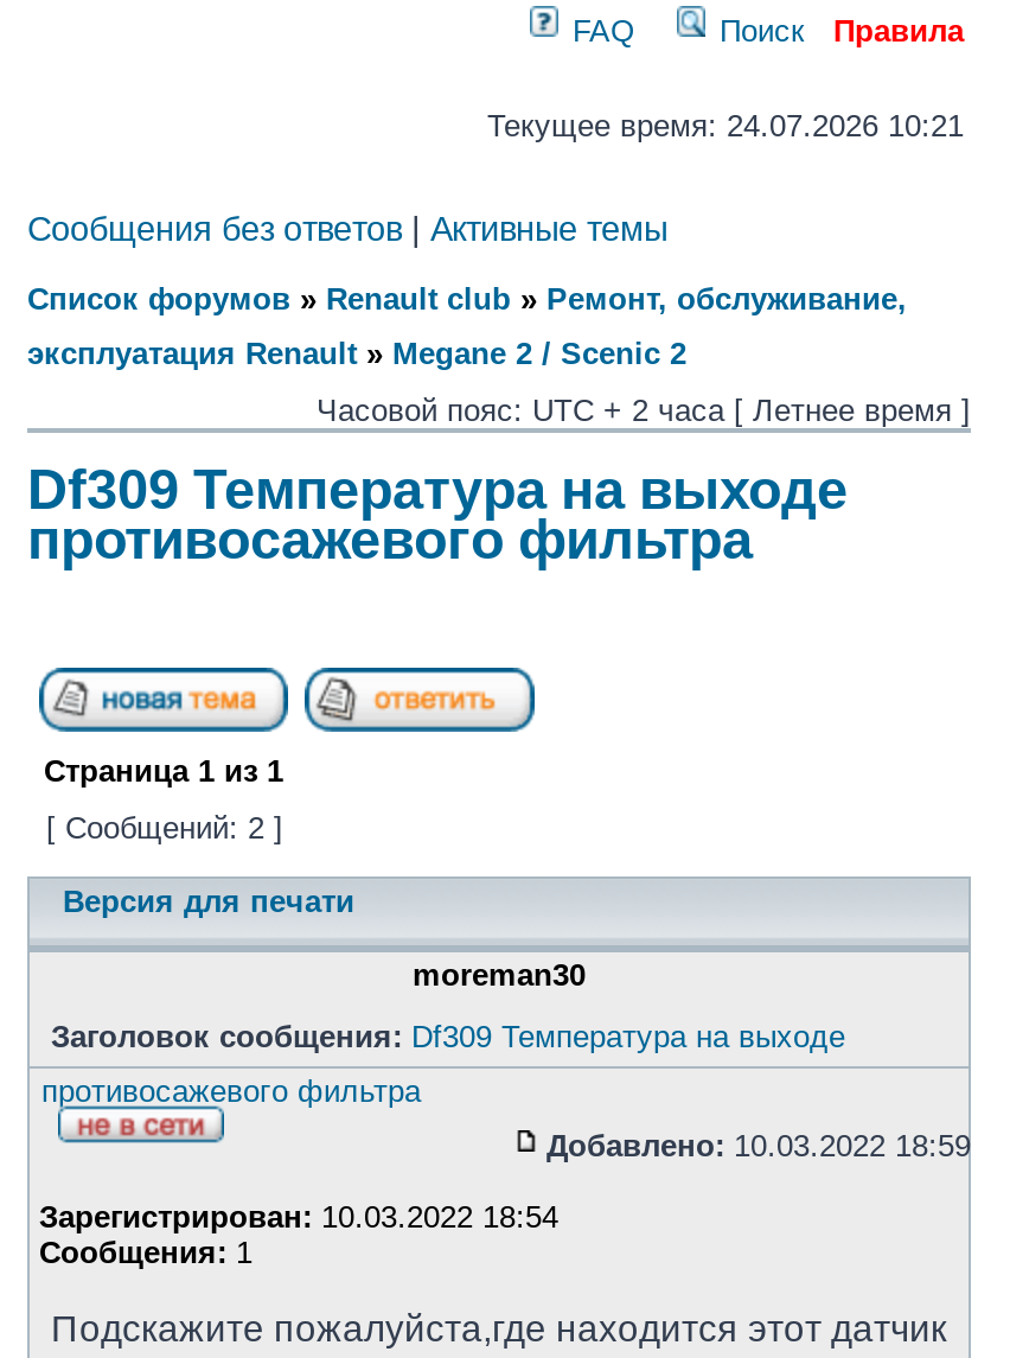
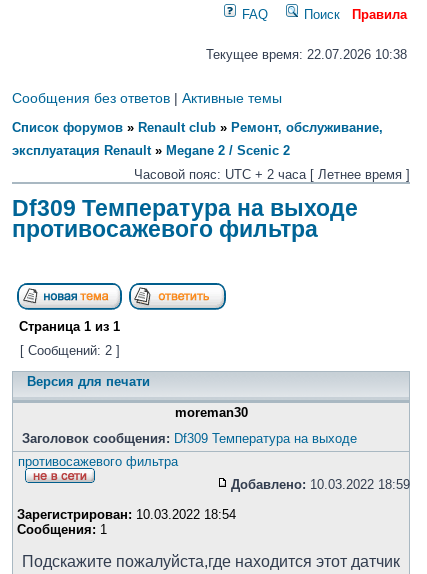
[487,108,964,144] Текущее время: 24.07.2026 10:21 -> [206,47,407,62] Текущее время: 22.07.2026 10:38

